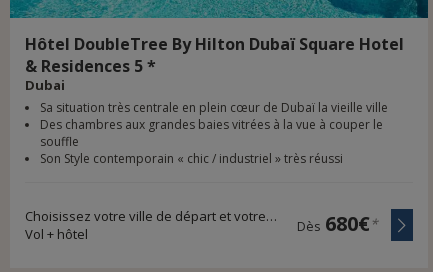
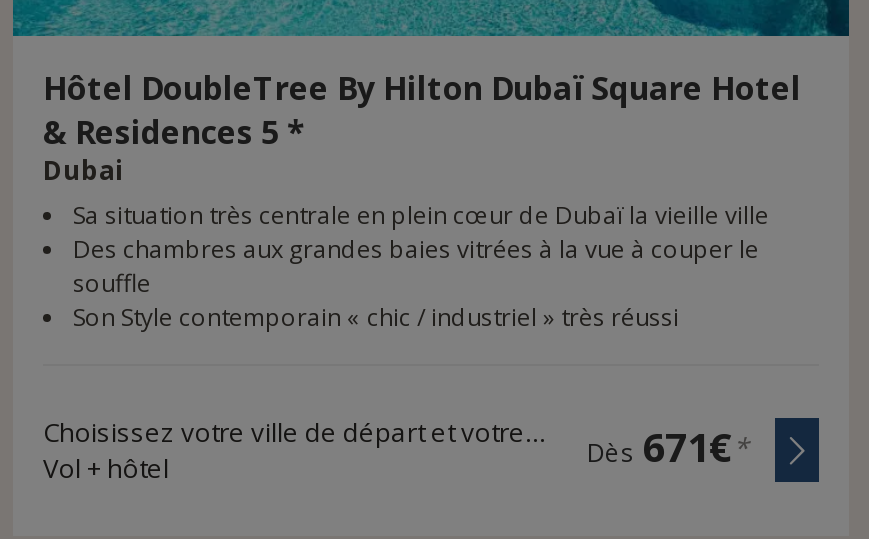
[297,210,378,237] Dès 680€* -> [587,420,749,474] Dès 671€*

